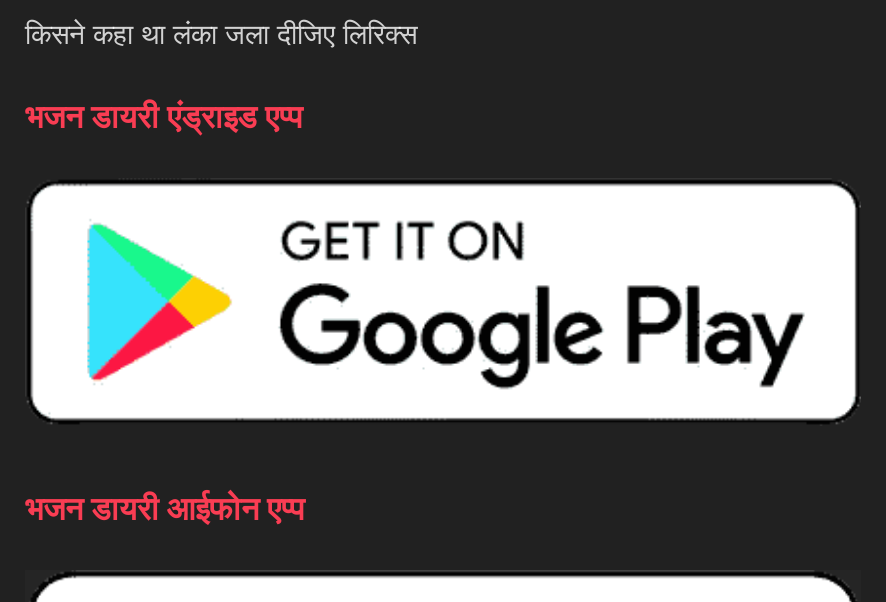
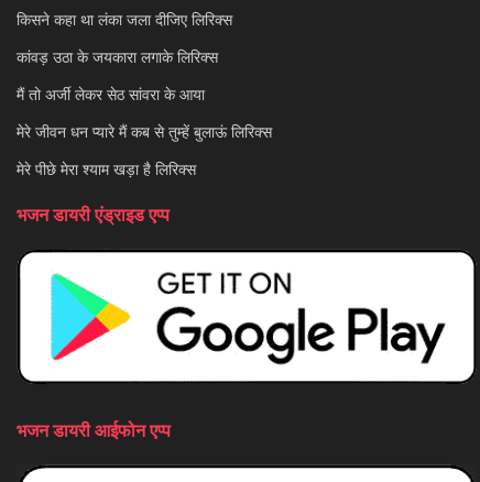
none -> [17,46,272,180] कांवड़ उठा के जयकारा लगाके लिरिक्स | मैं तो अर्जी लेकर सेठ सांवरा के आया | मेरे जीवन धन प्यारे मैं कब से तुम्हें बुलाऊं लिरिक्स | मेरे पीछे मेरा श्याम खड़ा है लिरिक्स

